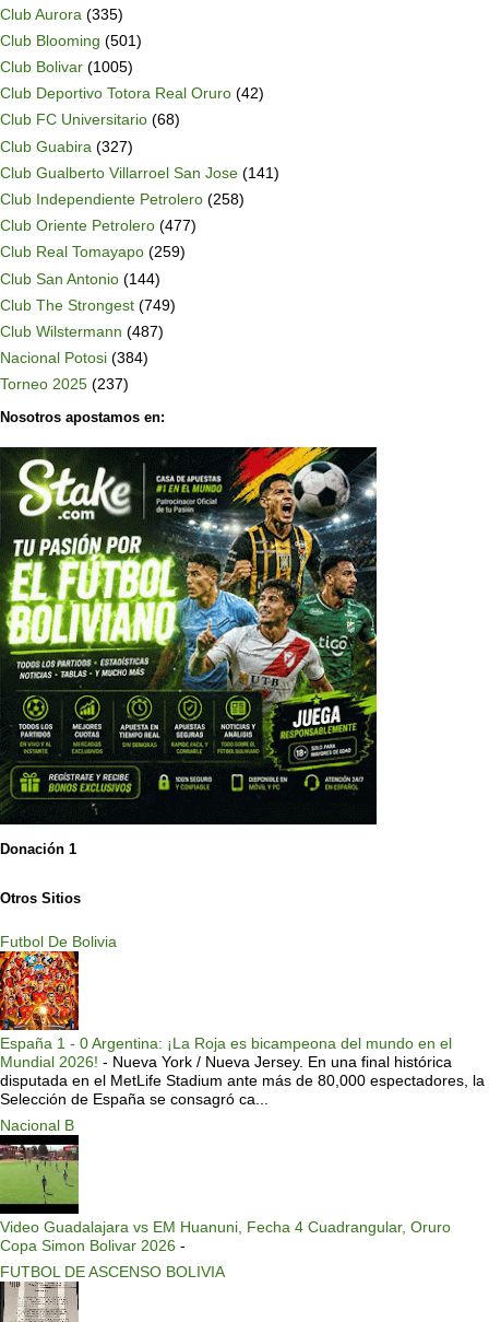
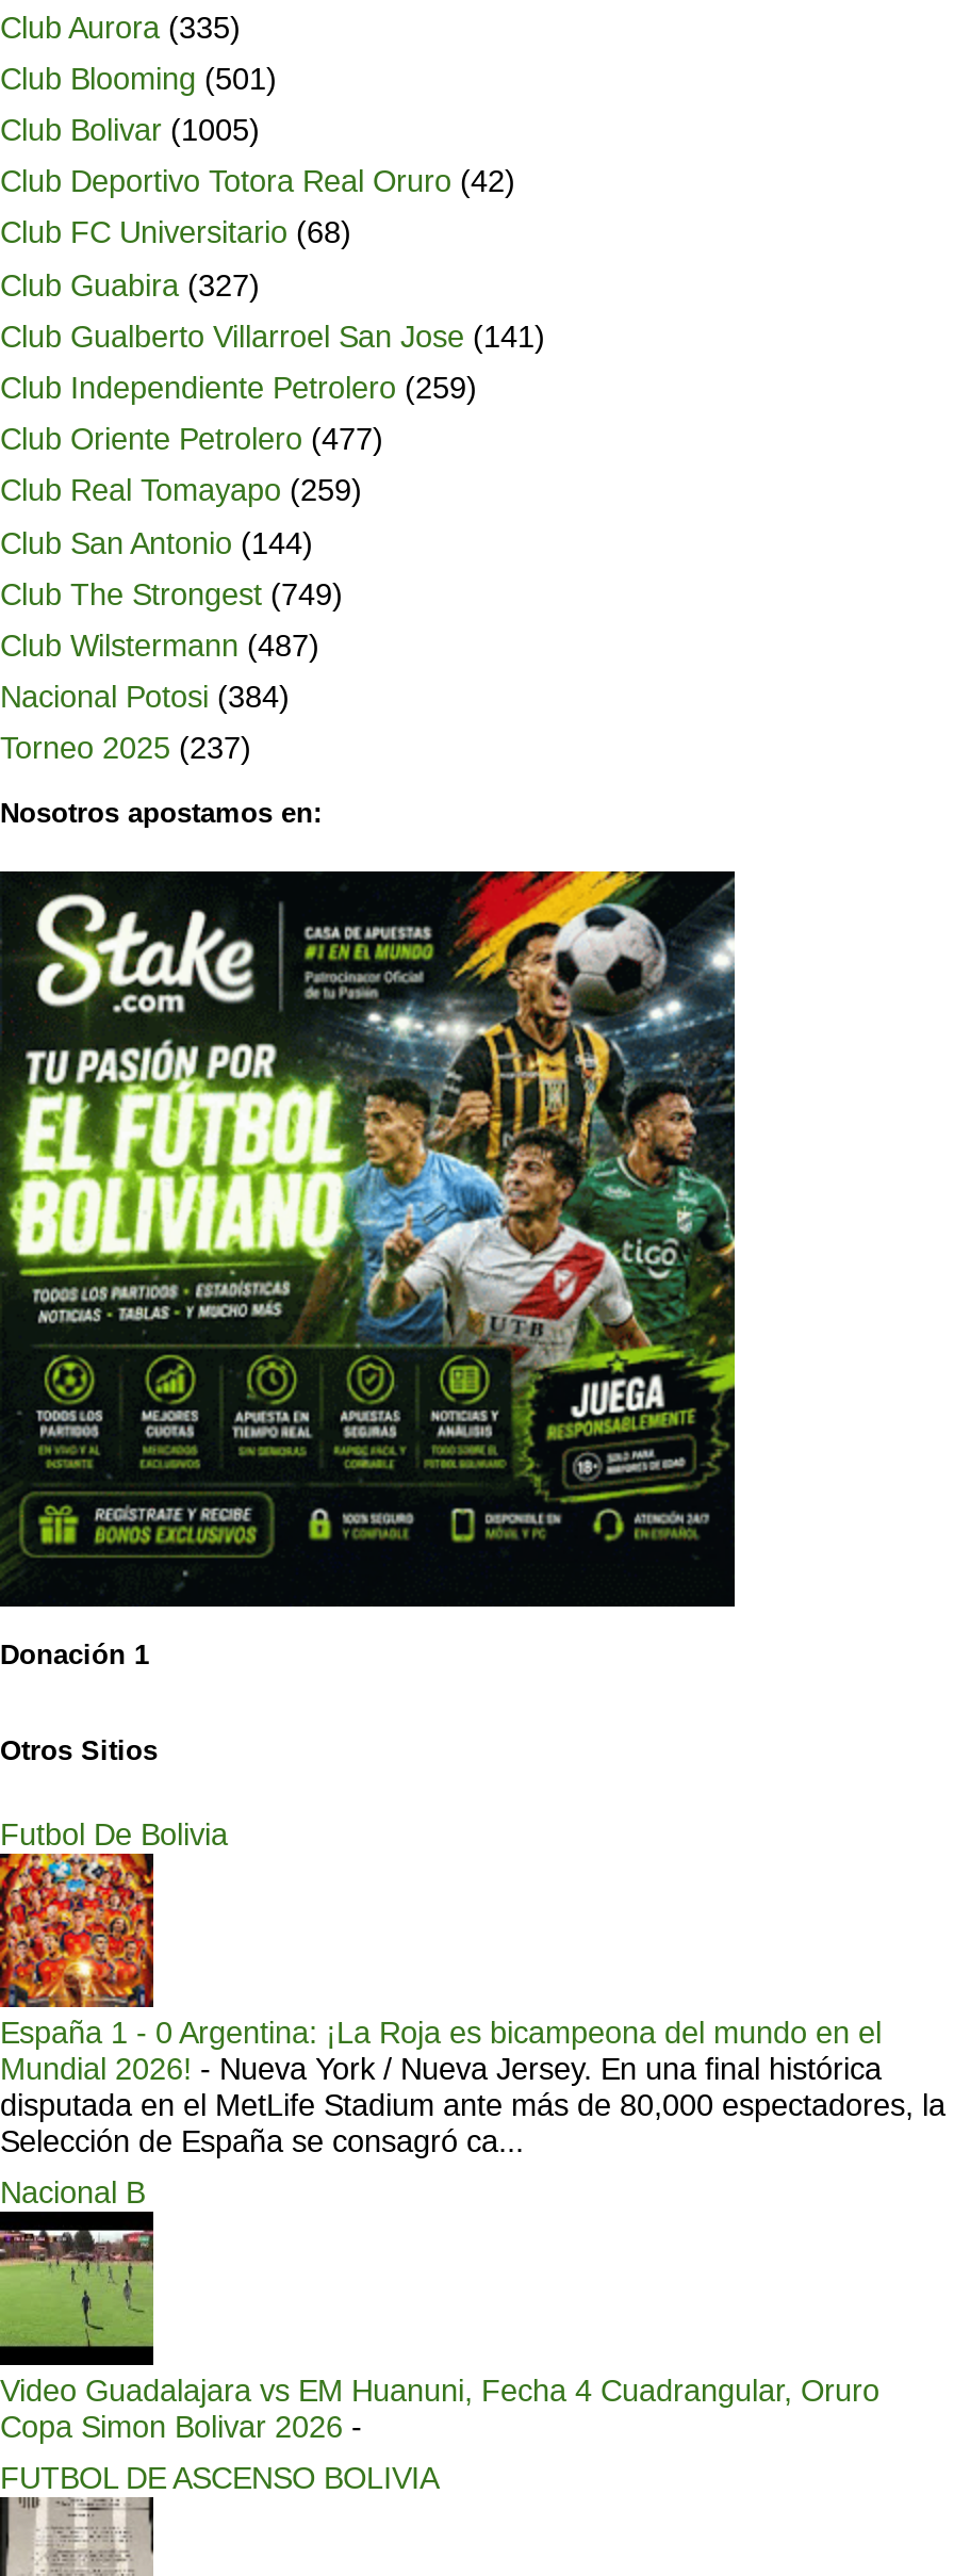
[0,190,244,208] Club Independiente Petrolero (258) -> [0,371,477,405] Club Independiente Petrolero (259)
[7,466,70,531] [image] -> [23,908,145,1023] [image]
[282,460,350,523] [image] -> [549,899,681,1016] [image]

